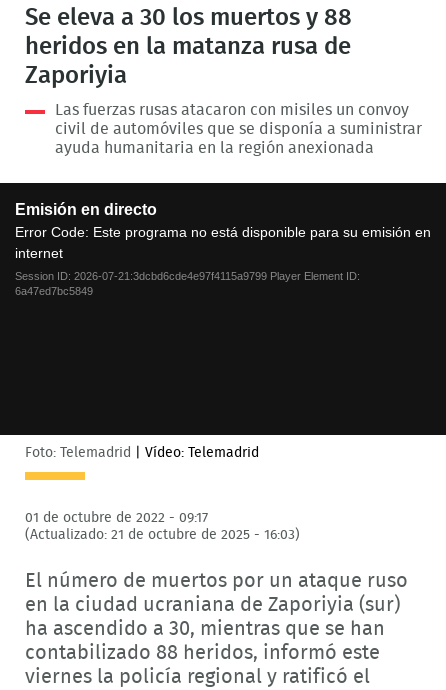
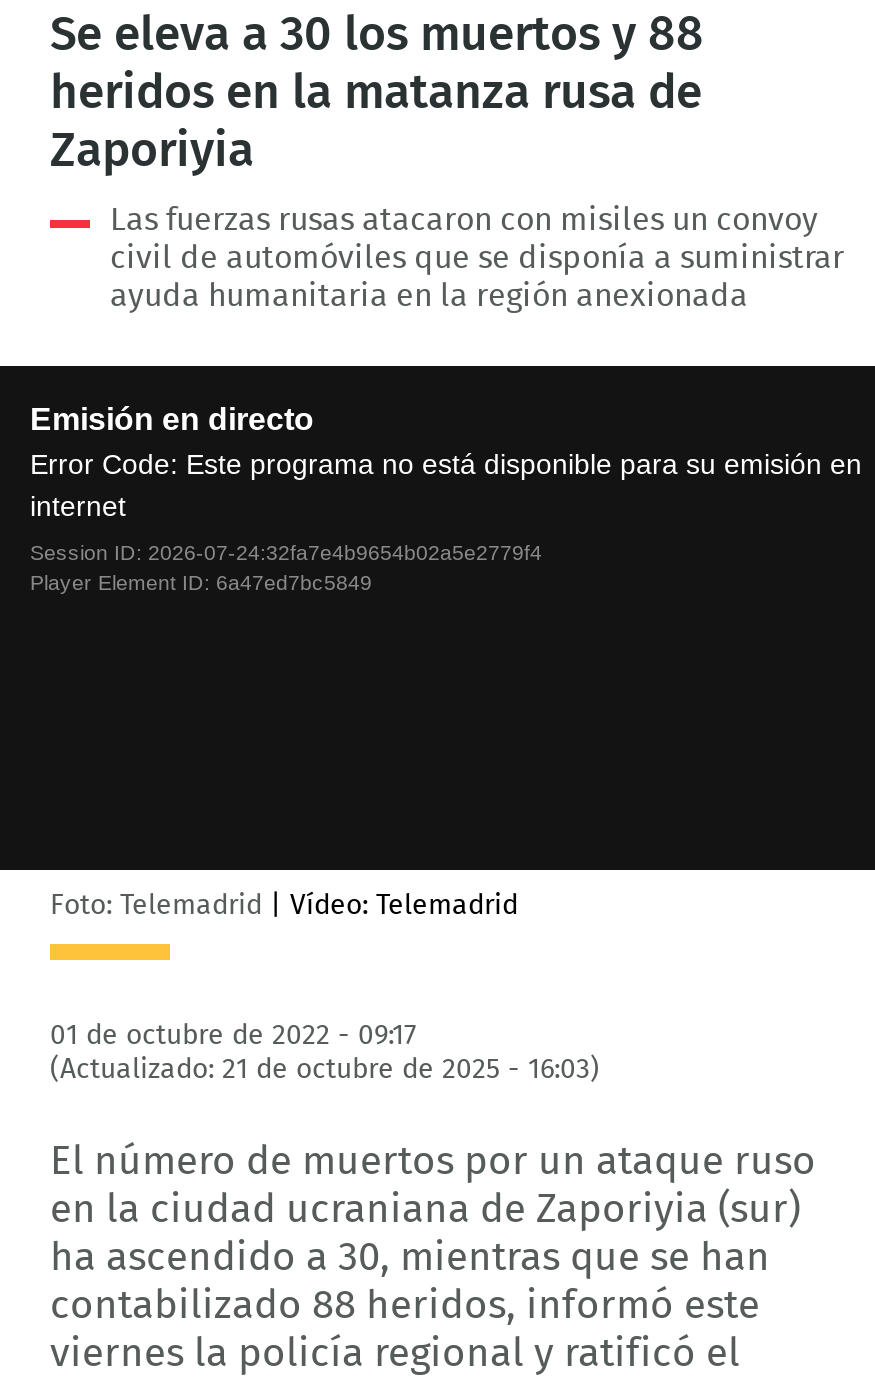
[15,270,360,297] Session ID: 2026-07-21:3dcbd6cde4e97f4115a9799 Player Element ID: | 6a47ed7bc5849 -> [30,540,542,594] Session ID: 2026-07-24:32fa7e4b9654b02a5e2779f4 | Player Element ID: 6a47ed7bc5849

